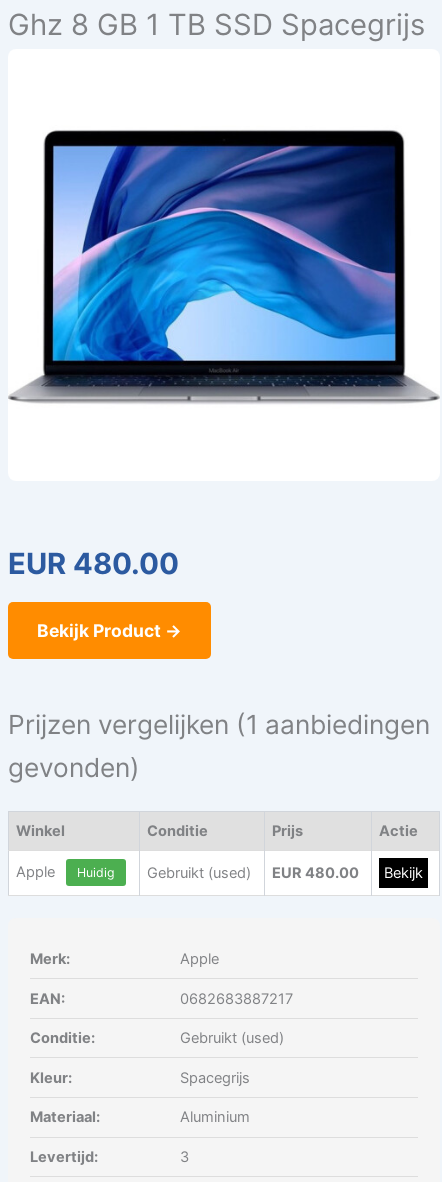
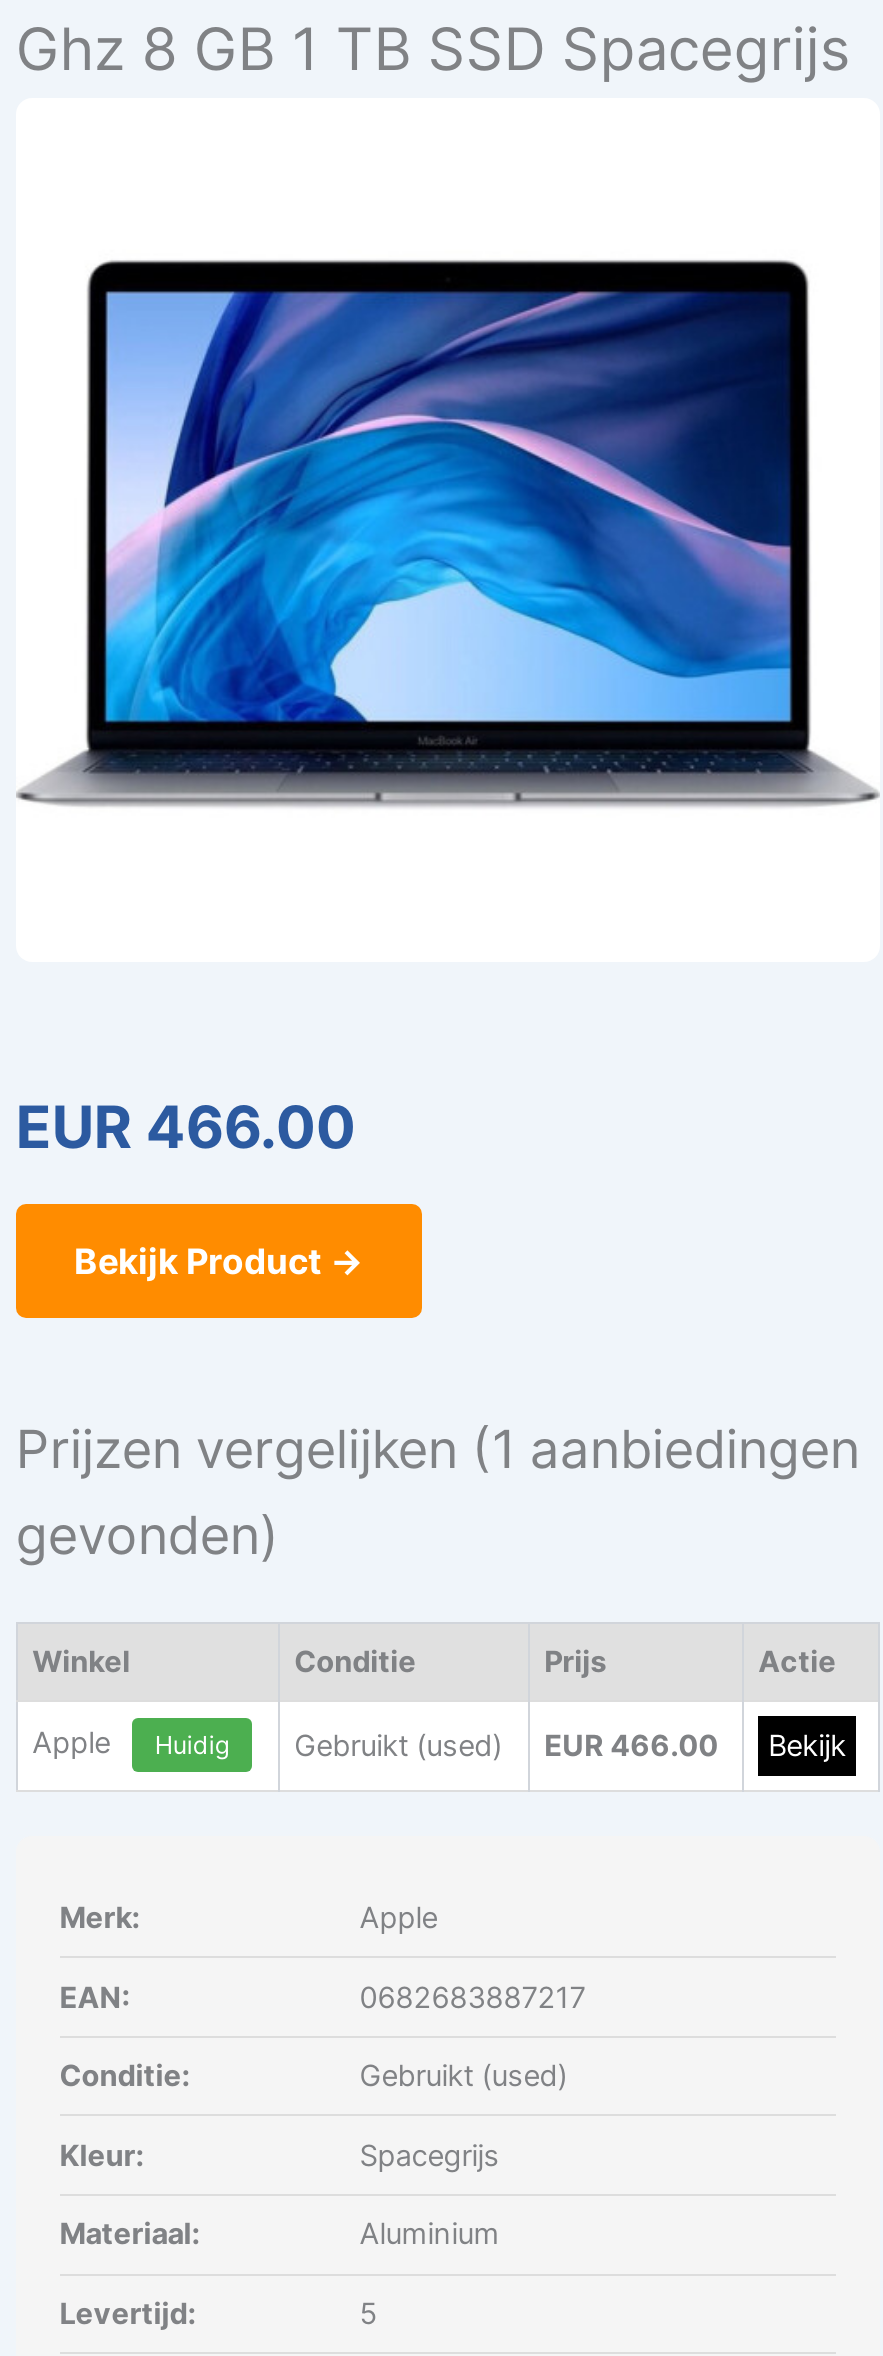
[8,546,179,581] EUR 480.00 -> [16,1091,356,1161] EUR 466.00
[147,864,423,882] Gebruikt (used) EUR 480.00 Bekijk -> [294,1728,846,1764] Gebruikt (used) EUR 466.00 Bekijk
[180,1148,189,1166] 3 -> [360,2296,378,2332] 5

